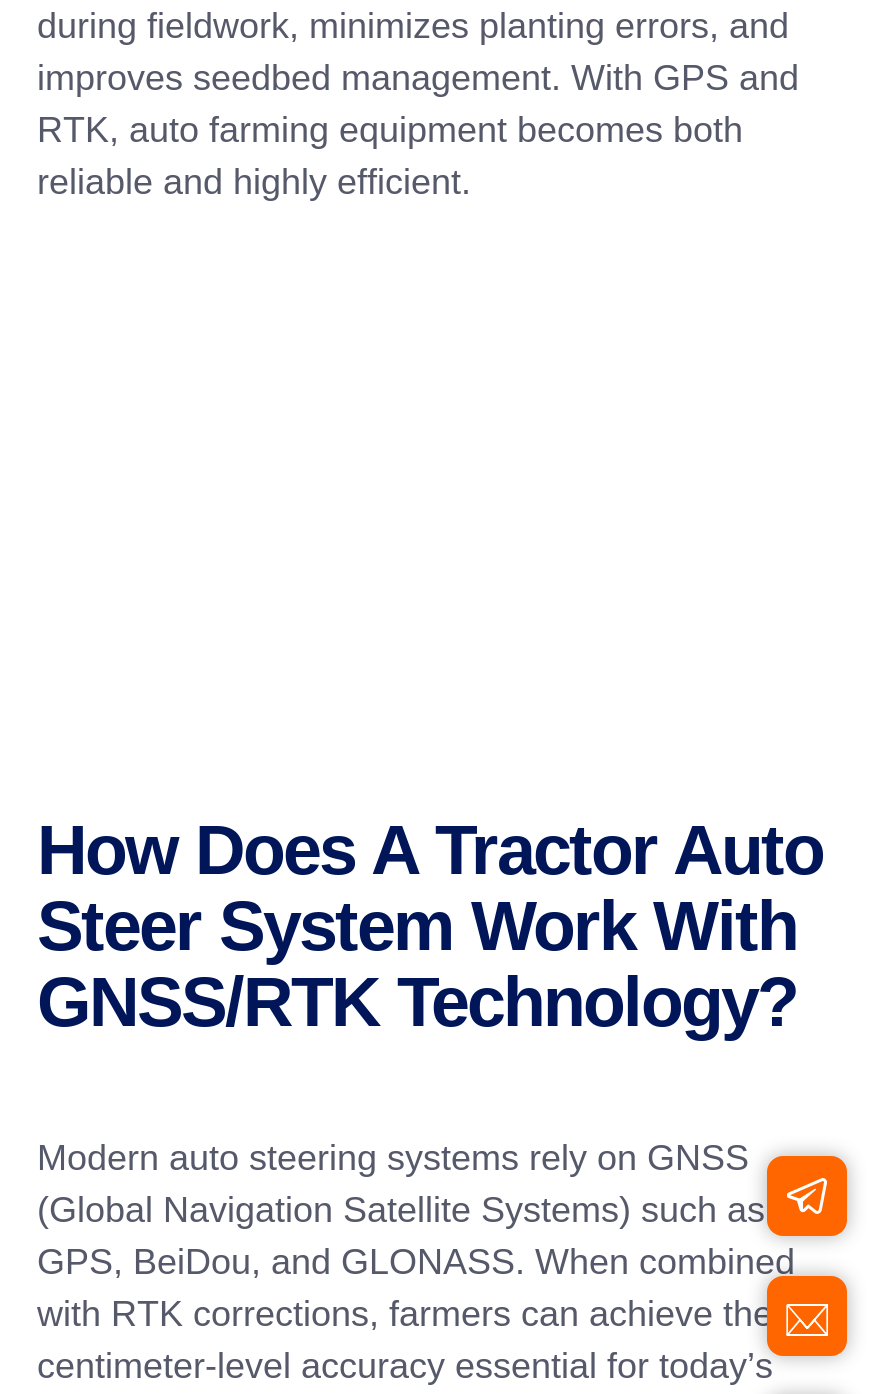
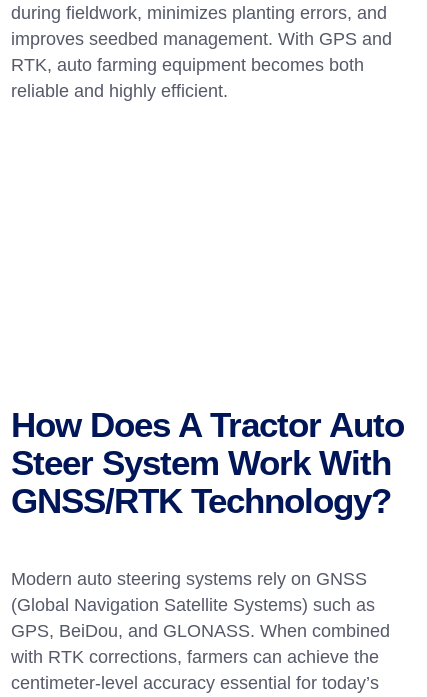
[763,1152,851,1240] [image] -> none
[763,1272,851,1360] [image] -> none

